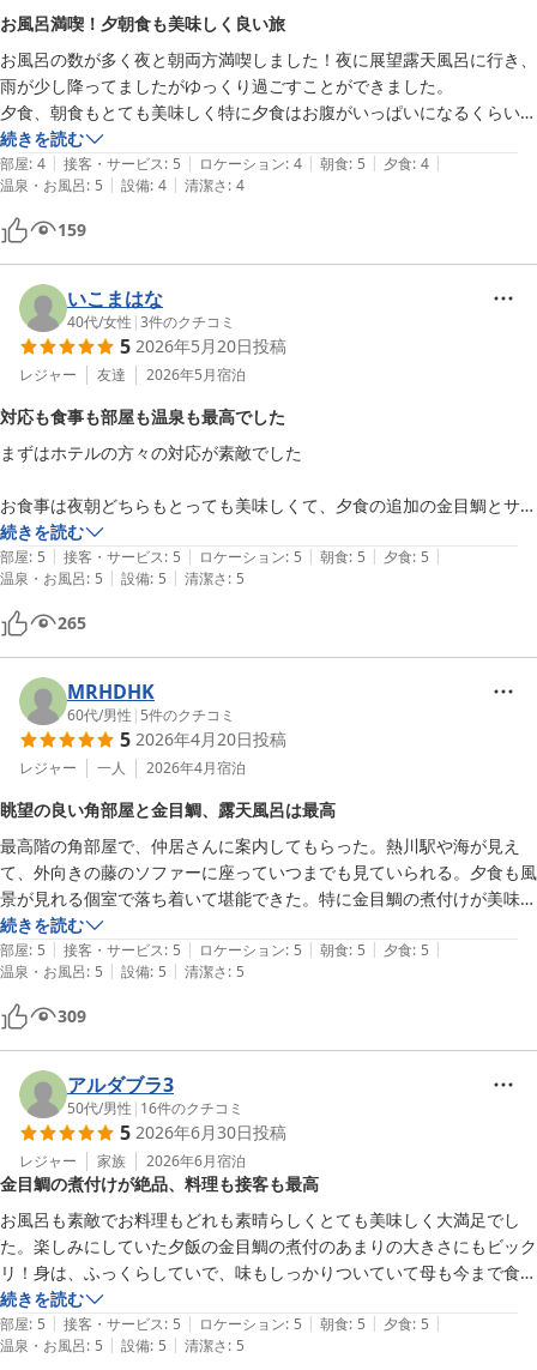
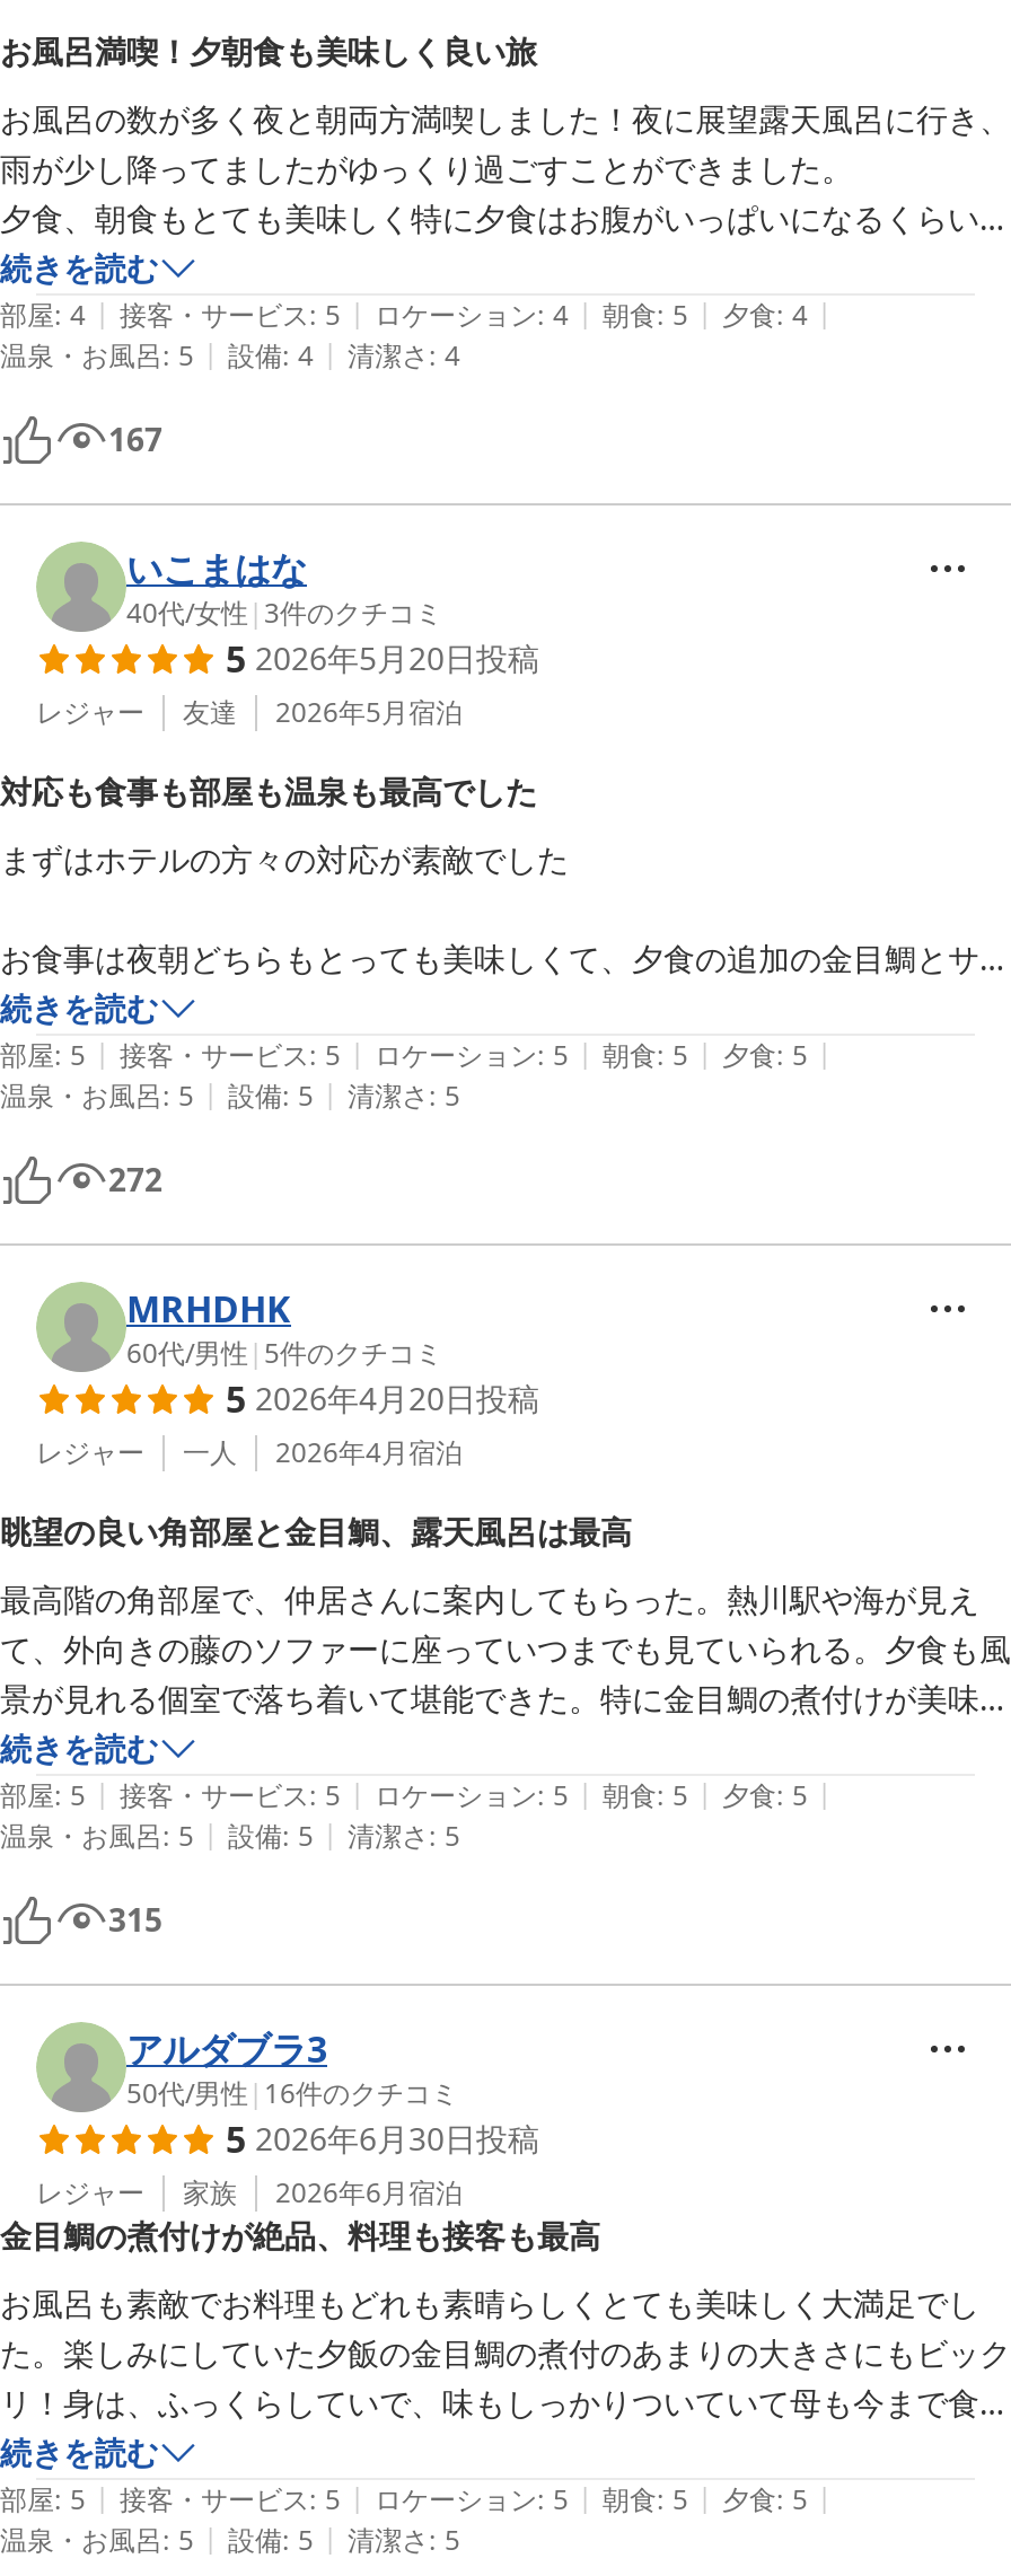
[58,218,86,241] 159 -> [108,417,162,460] 167
[58,611,86,634] 265 -> [108,1158,162,1201] 272
[58,1004,86,1027] 309 -> [108,1898,162,1941] 315

